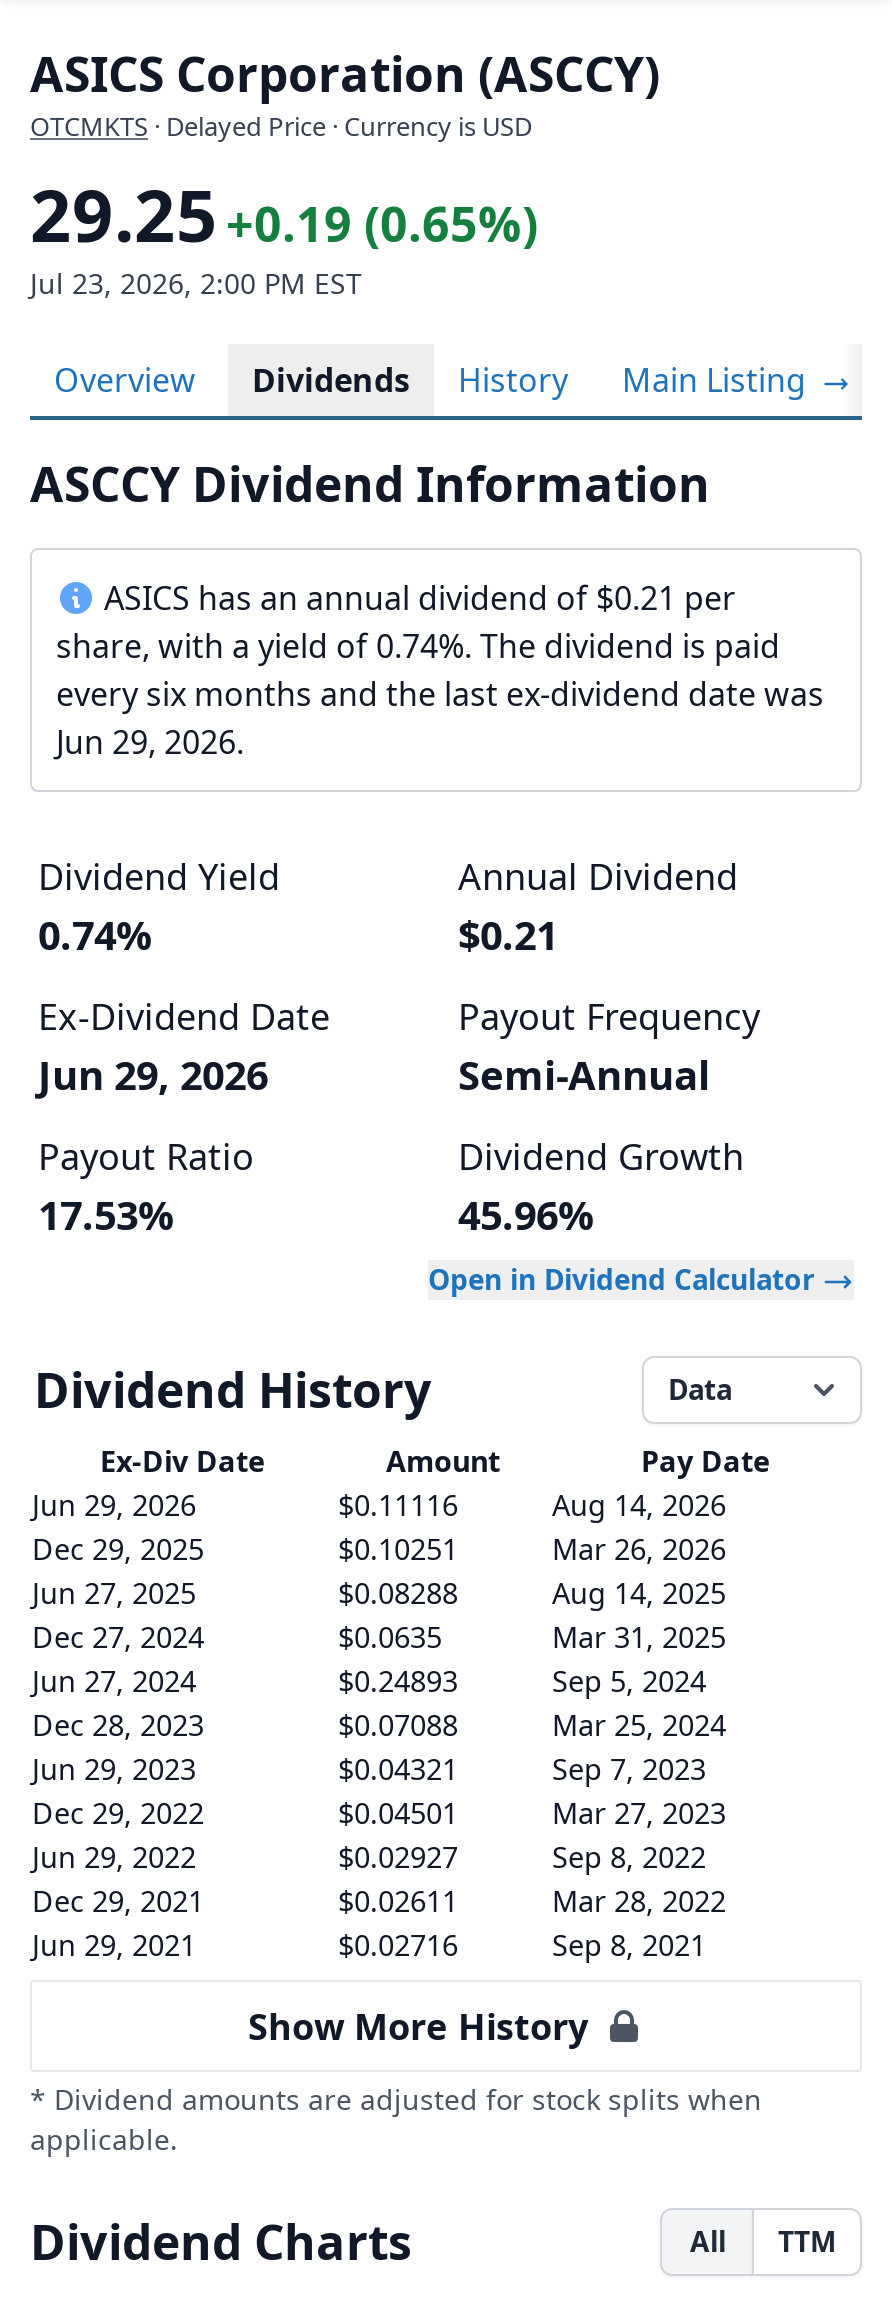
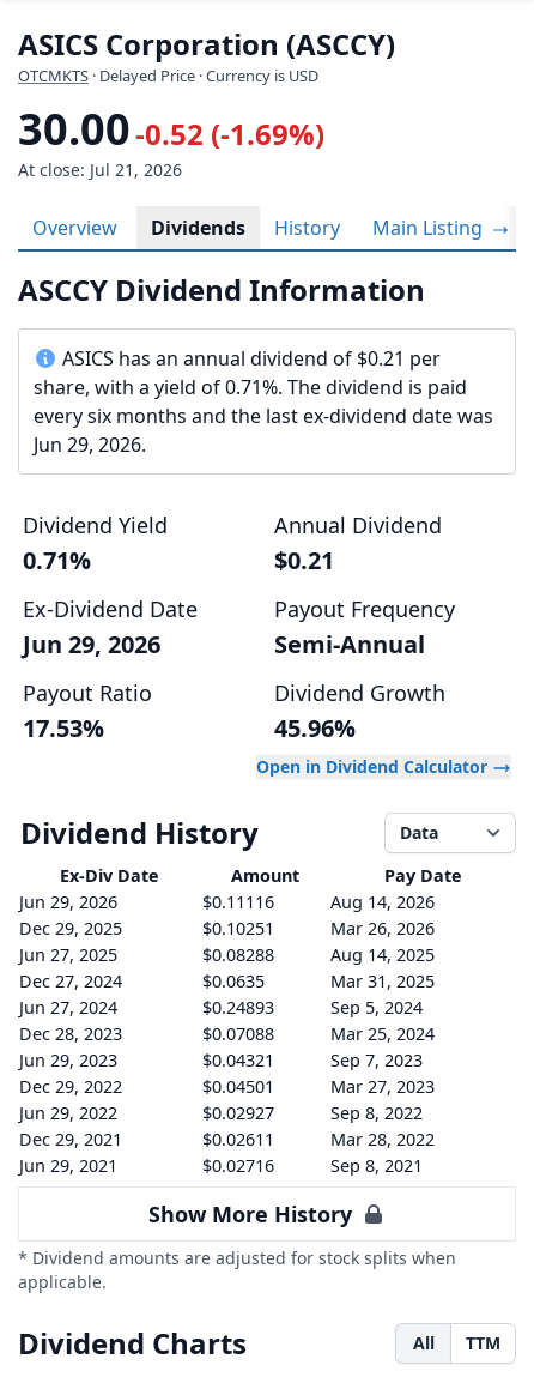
[30,166,538,302] 29.25 +0.19 (0.65%) | Jul 23, 2026, 2:00 PM EST -> [18,99,324,181] 30.00 -0.52 (-1.69%) | At close: Jul 21, 2026
[56,624,780,668] share, with a yield of 0.74%. The dividend is paid -> [34,374,467,400] share, with a yield of 0.71%. The dividend is paid
[38,908,152,962] 0.74% -> [23,544,91,576] 0.71%

